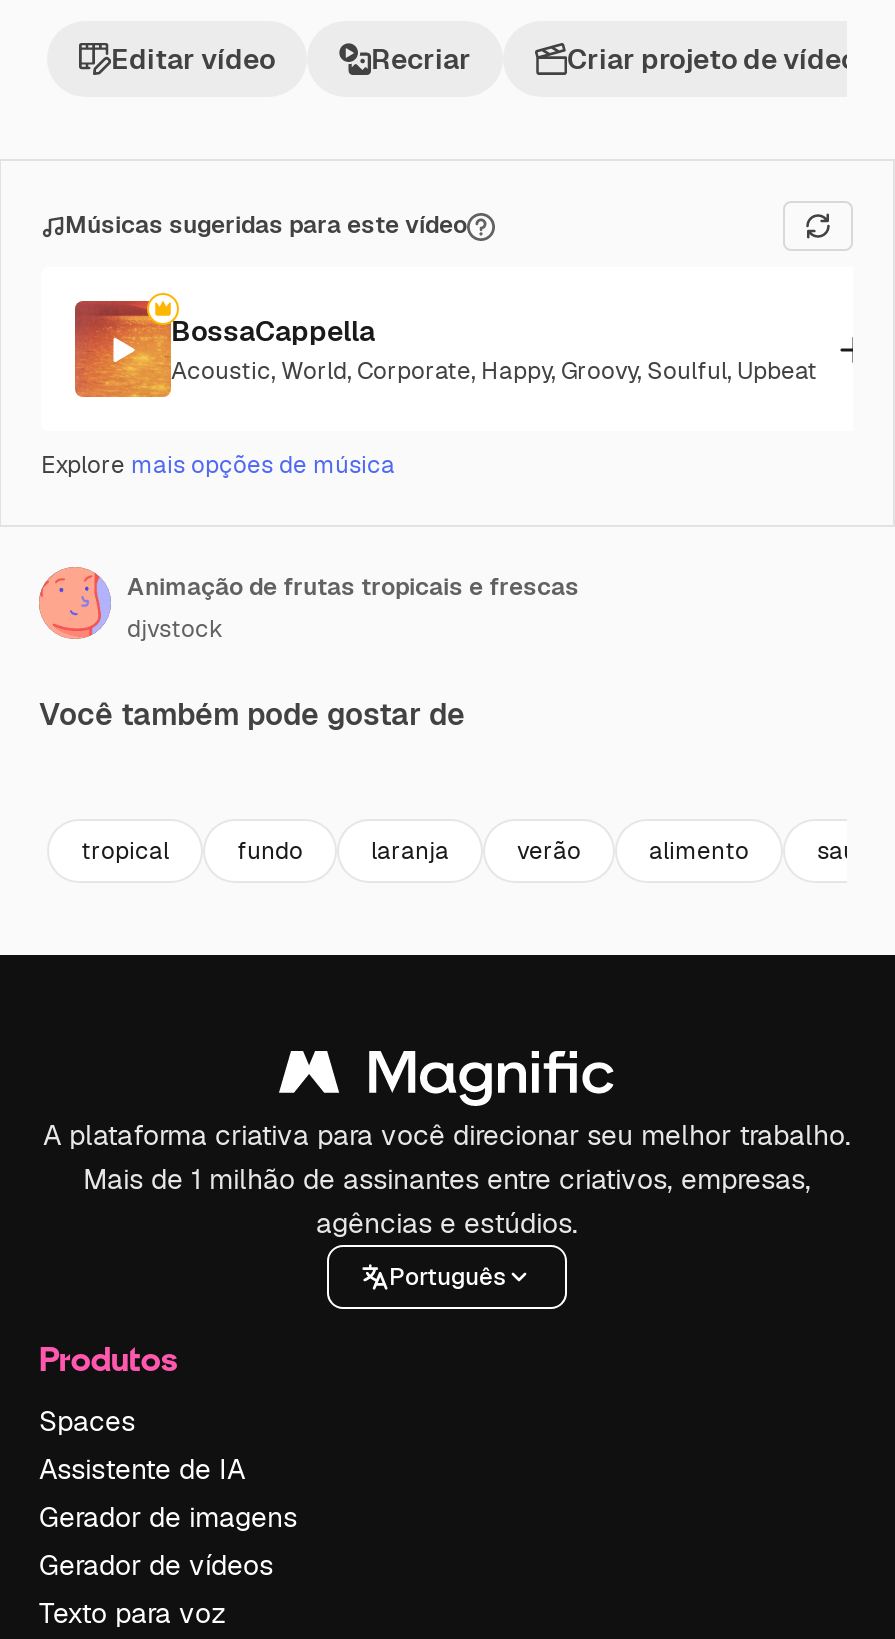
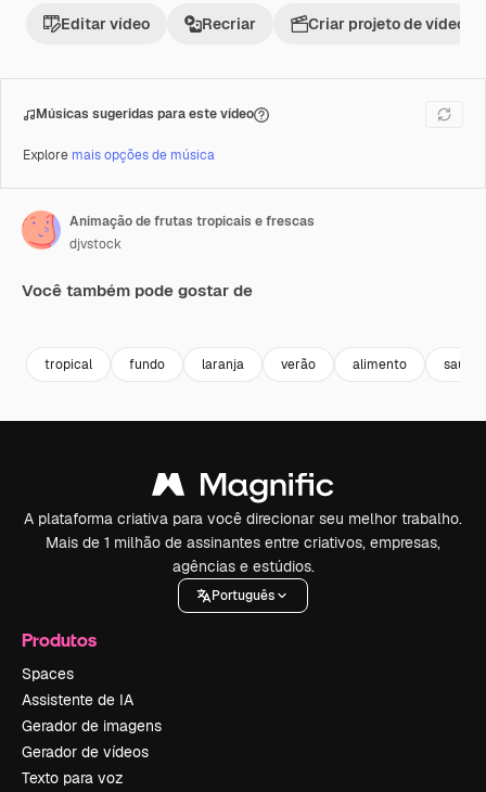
[73,291,817,399] [image] | BossaCappella | Acoustic, World, Corporate, Happy, Groovy, Soulful, Upbeat -> none

